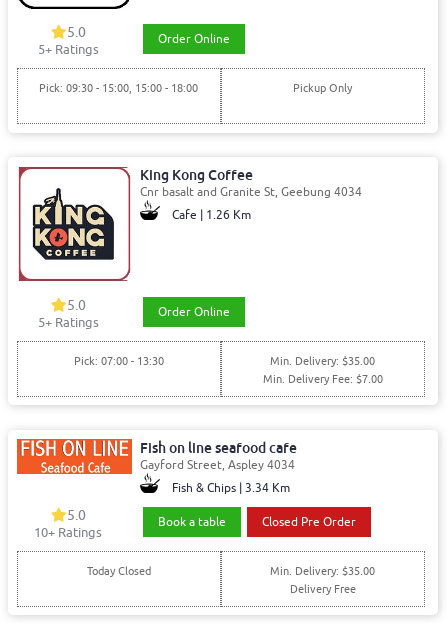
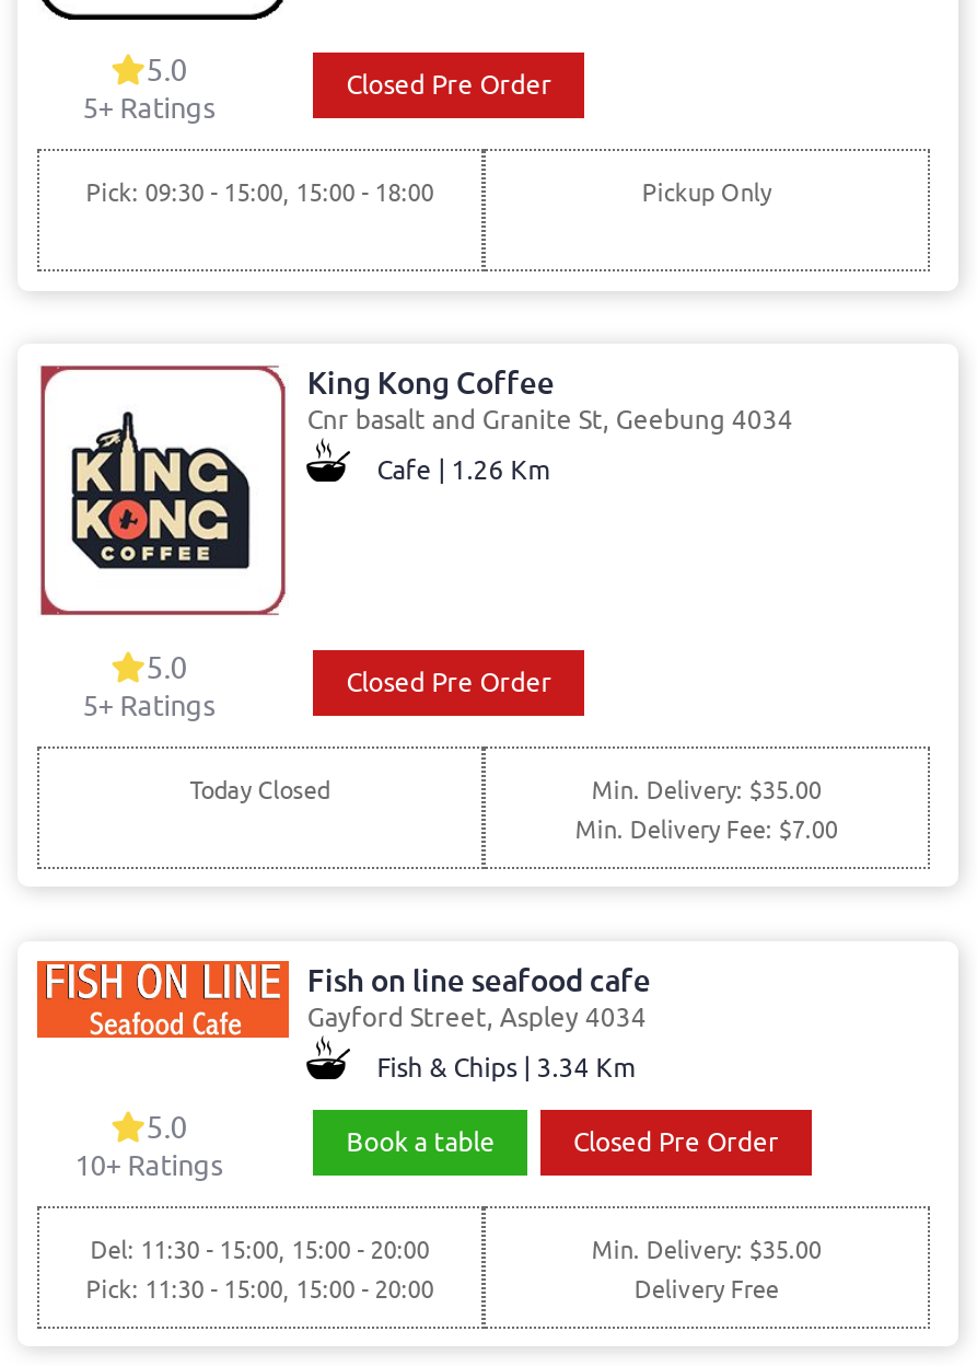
[158,31,230,47] Order Online -> [346,68,552,103] Closed Pre Order
[158,304,230,320] Order Online -> [346,665,552,700] Closed Pre Order
[74,354,164,368] Pick: 07:00 - 13:30 -> none
moved [87,563,151,577] -> [190,774,330,805]: Today Closed
none -> [86,1234,434,1304] Del: 11:30 - 15:00, 15:00 - 20:00 | Pick: 11:30 - 15:00, 15:00 - 20:00

